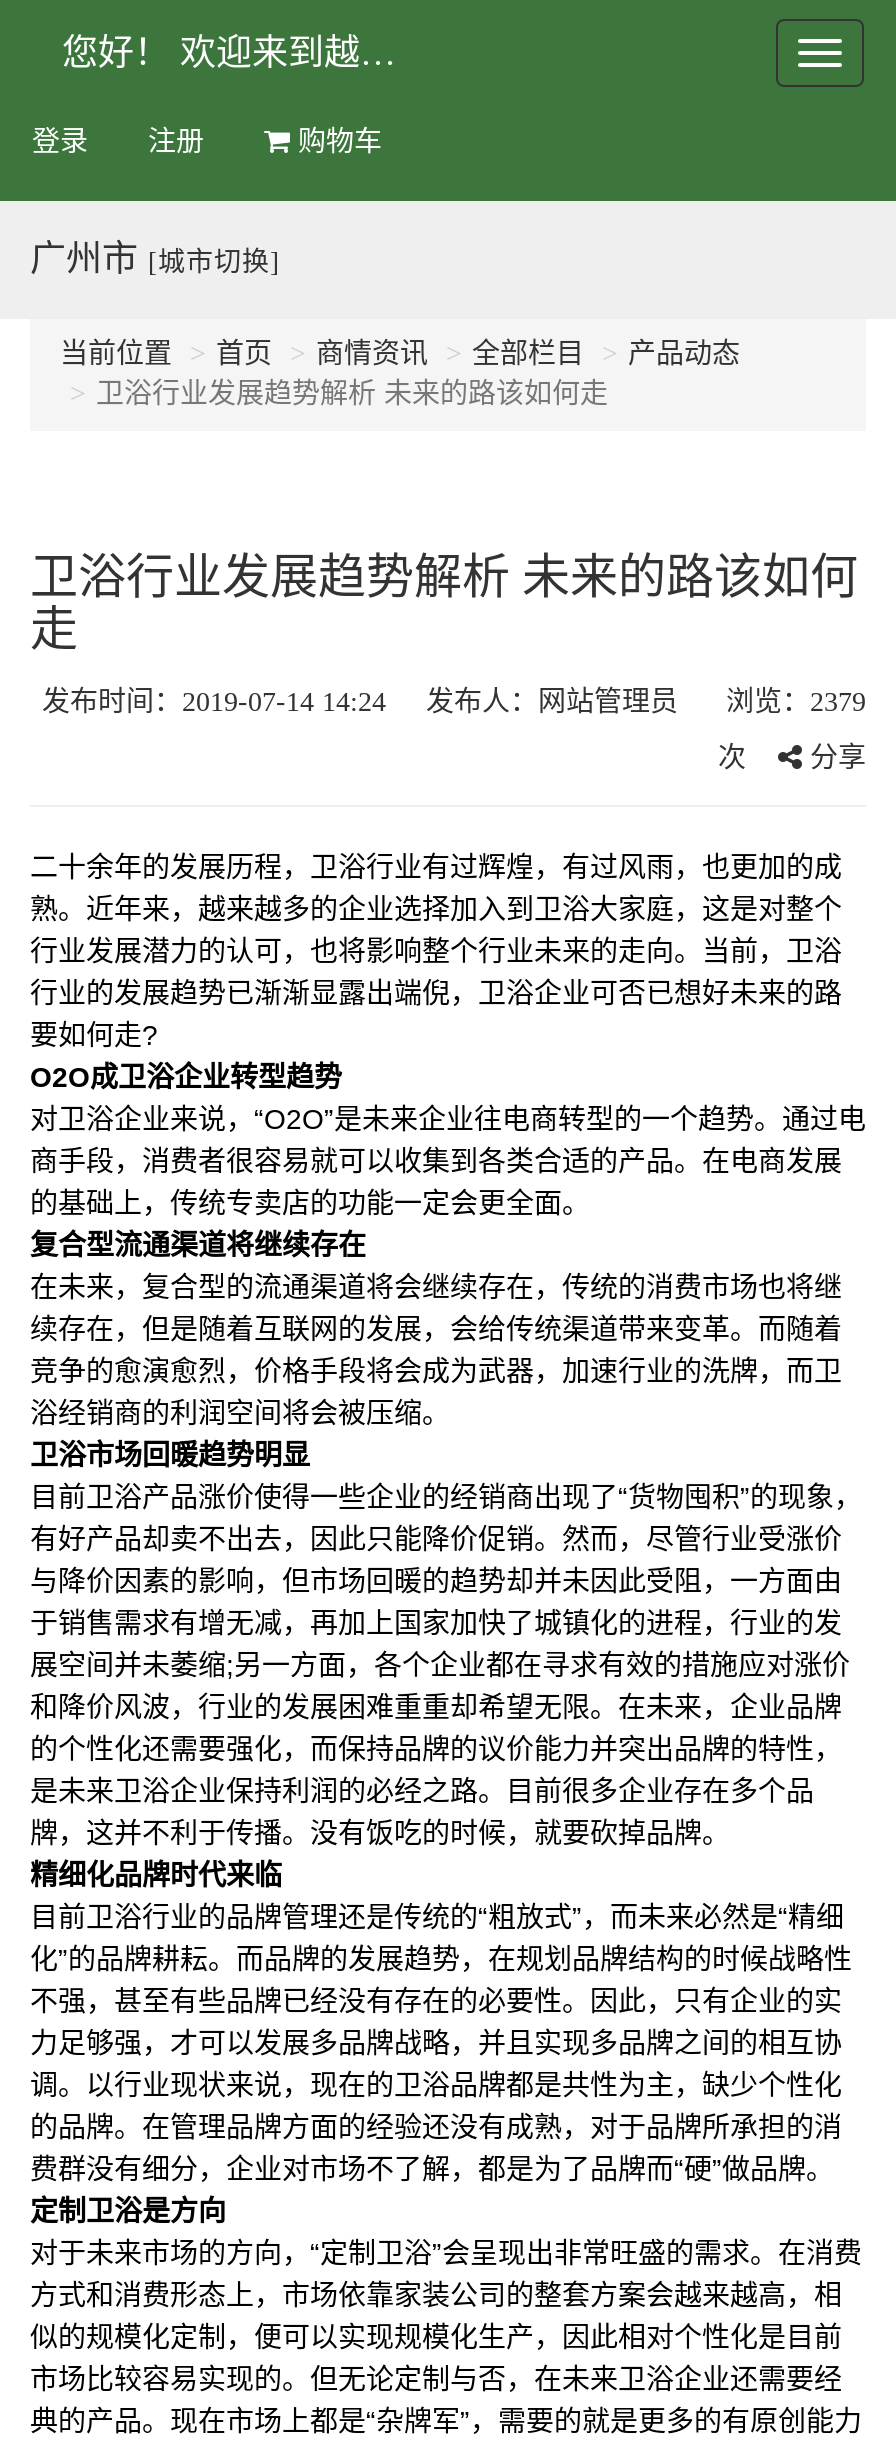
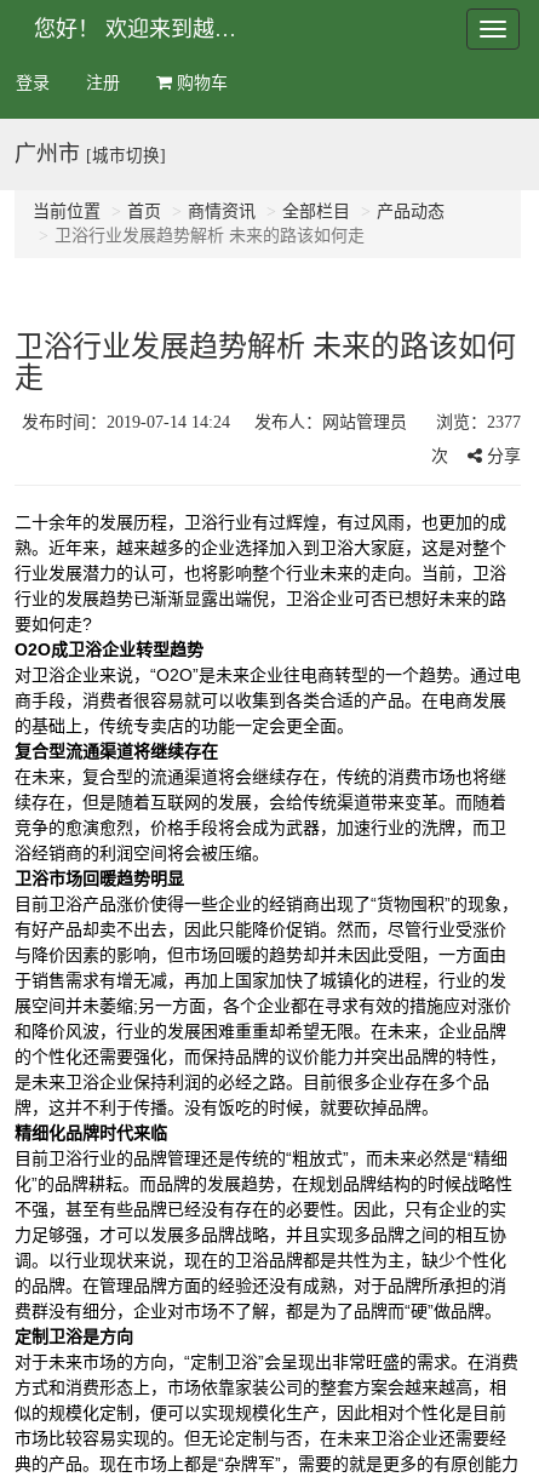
[42,686,866,716] 发布时间：2019-07-14 14:24 发布人：网站管理员 浏览：2379 -> [22,413,521,431] 发布时间：2019-07-14 14:24 发布人：网站管理员 浏览：2377

